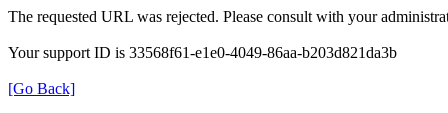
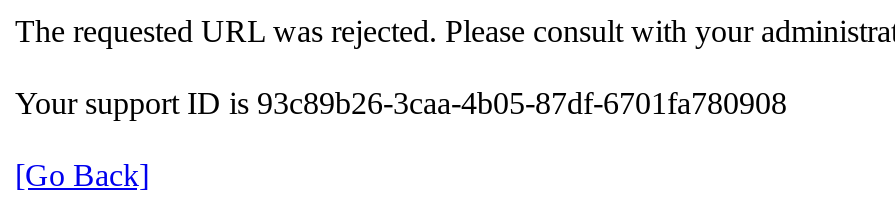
[8,44,397,61] Your support ID is 33568f61-e1e0-4049-86aa-b203d821da3b -> [15,86,787,120] Your support ID is 93c89b26-3caa-4b05-87df-6701fa780908

